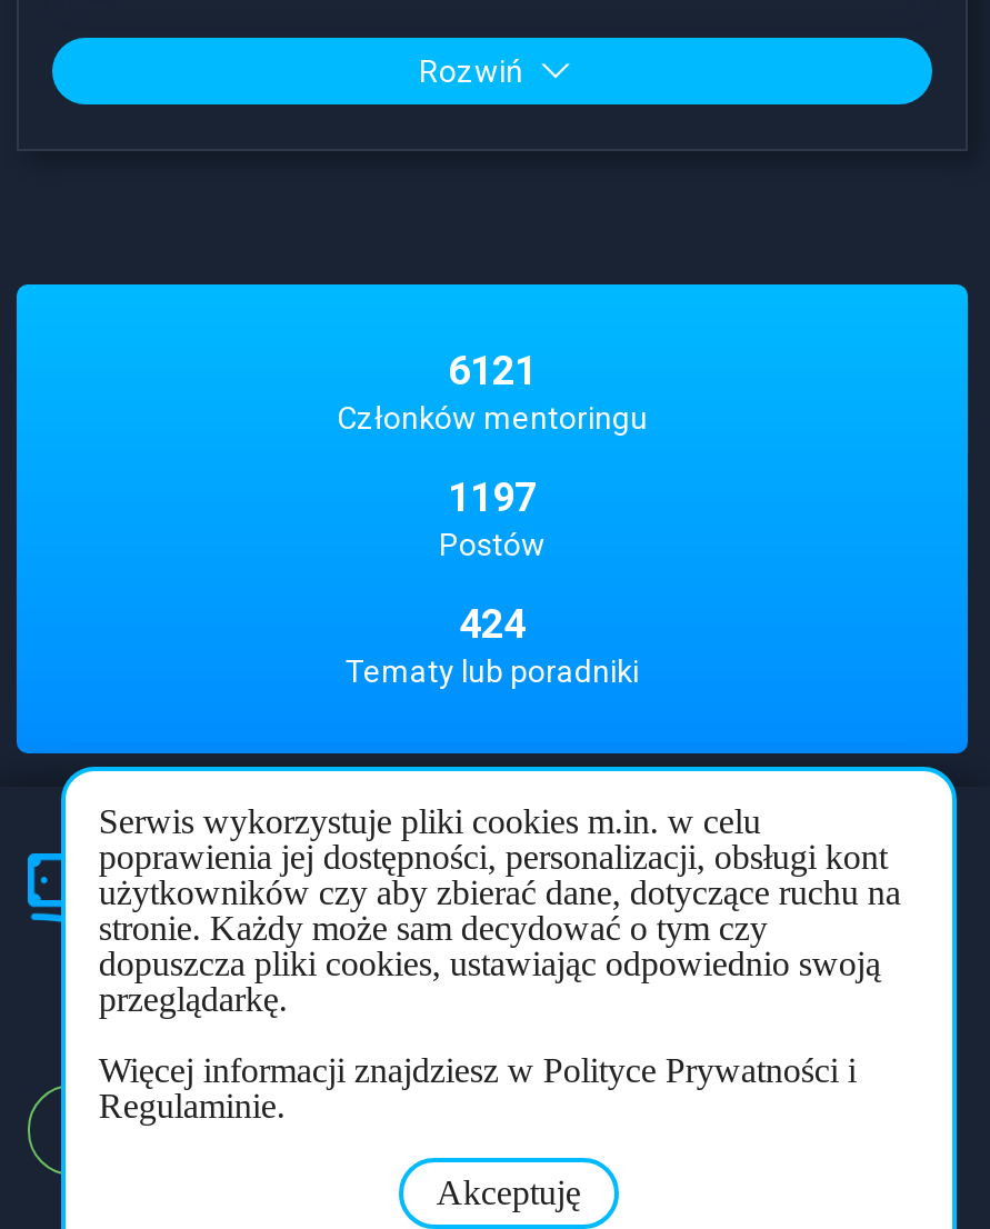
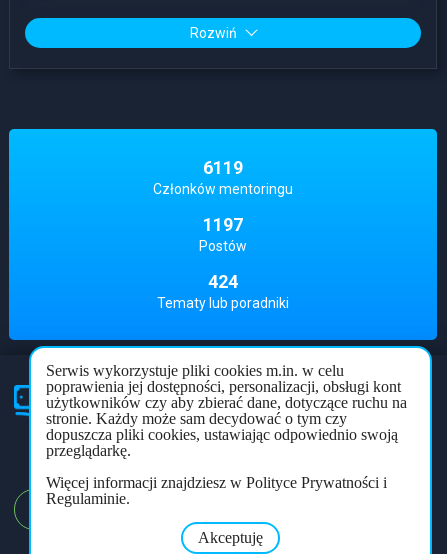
[448,346,537,393] 6121 -> [203,157,243,178] 6119

